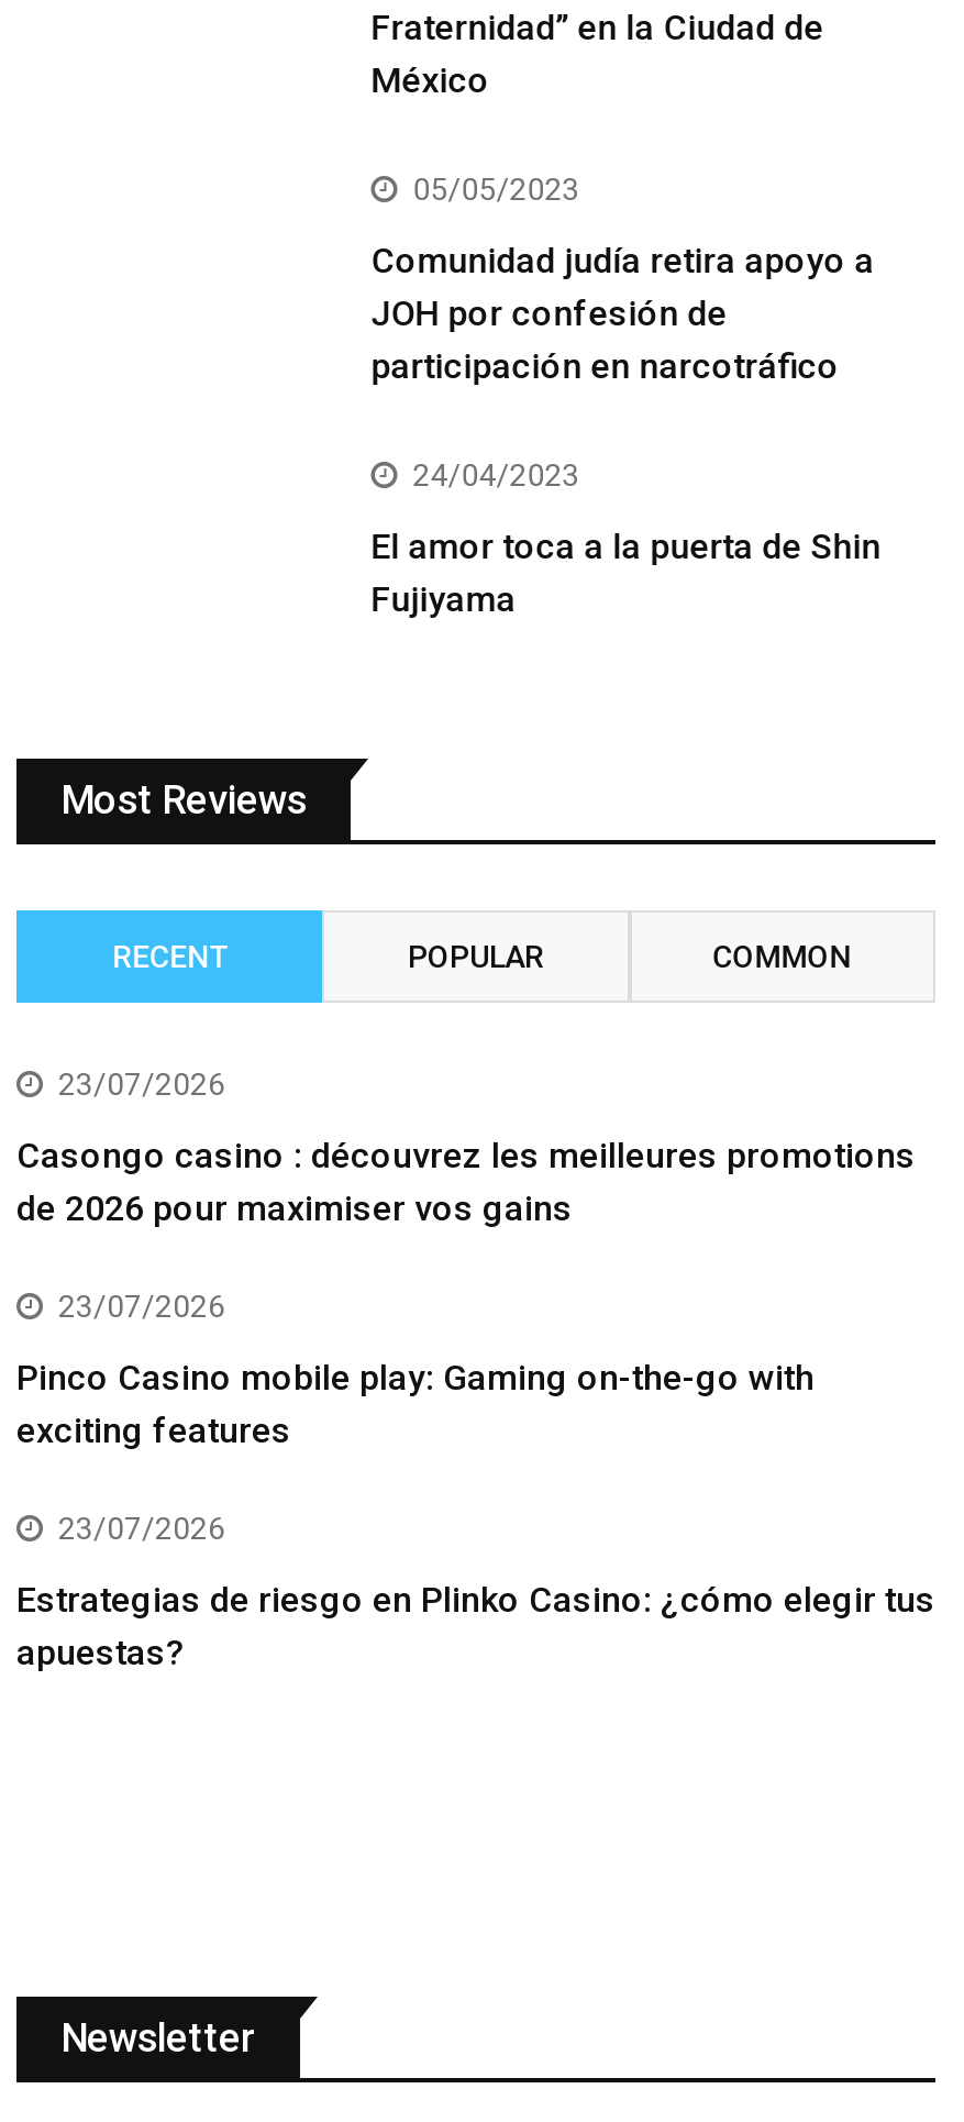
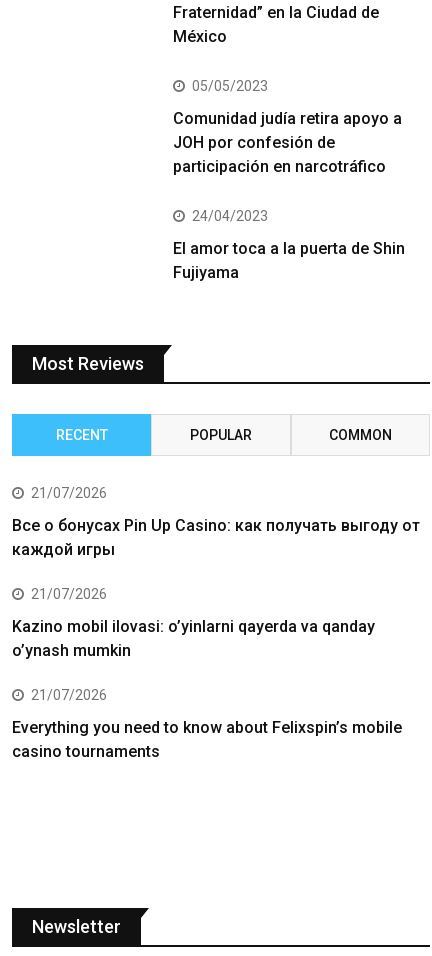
[58,1067,225,1102] 23/07/2026 -> [31,485,107,501] 21/07/2026
[16,1135,916,1230] Casongo casino : découvrez les meilleures promotions | de 2026 pour maximiser vos gains -> [12,516,420,559] Все о бонусах Pin Up Casino: как получать выгоду от | каждой игры
[58,1289,225,1324] 23/07/2026 -> [31,586,107,602] 21/07/2026
[16,1357,815,1452] Pinco Casino mobile play: Gaming on-the-go with | exciting features -> [12,617,375,660] Kazino mobil ilovasi: o’yinlarni qayerda va qanday | o’ynash mumkin
[58,1511,225,1546] 23/07/2026 -> [31,687,107,703] 21/07/2026
[16,1579,935,1674] Estrategias de riesgo en Plinko Casino: ¿cómo elegir tus | apuestas? -> [12,718,402,761] Everything you need to know about Felixspin’s mobile | casino tournaments

